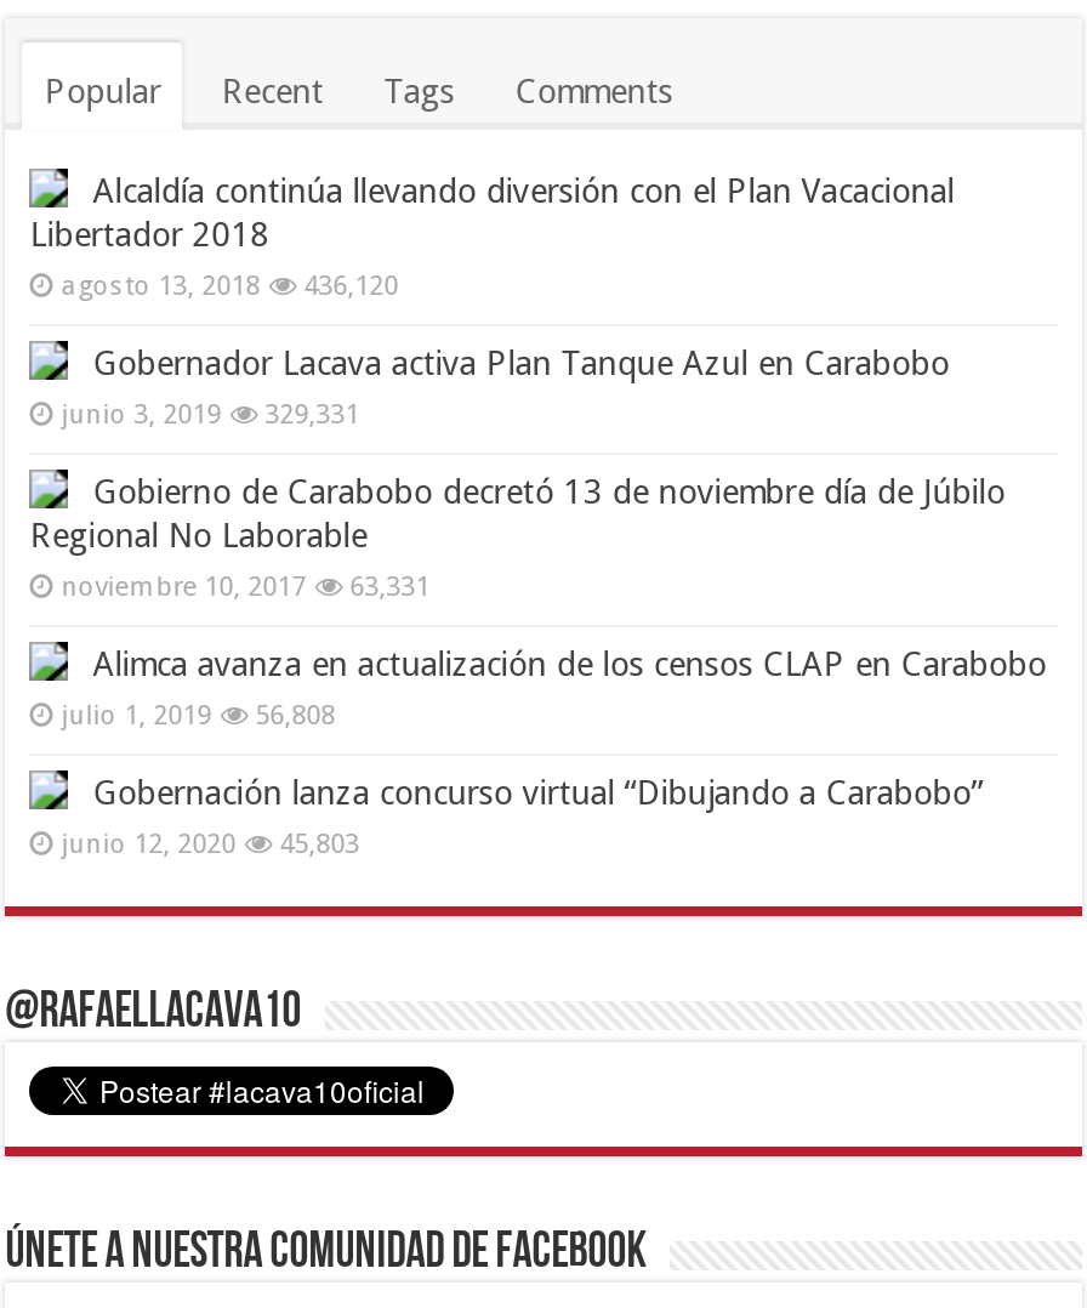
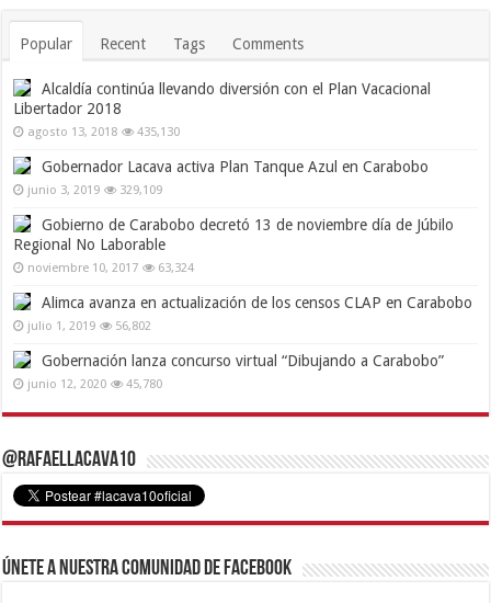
[61,270,398,301] agosto 13, 2018 436,120 -> [28,125,180,139] agosto 13, 2018 435,130
[61,398,360,430] junio 3, 2019 329,331 -> [28,183,162,197] junio 3, 2019 329,109
[61,571,430,602] noviembre 10, 2017 63,331 -> [28,260,194,275] noviembre 10, 2017 63,324
[61,699,335,731] julio 1, 2019 56,808 -> [28,319,151,333] julio 1, 2019 56,802
[61,828,360,859] junio 12, 2020 45,803 -> [28,377,162,391] junio 12, 2020 45,780

